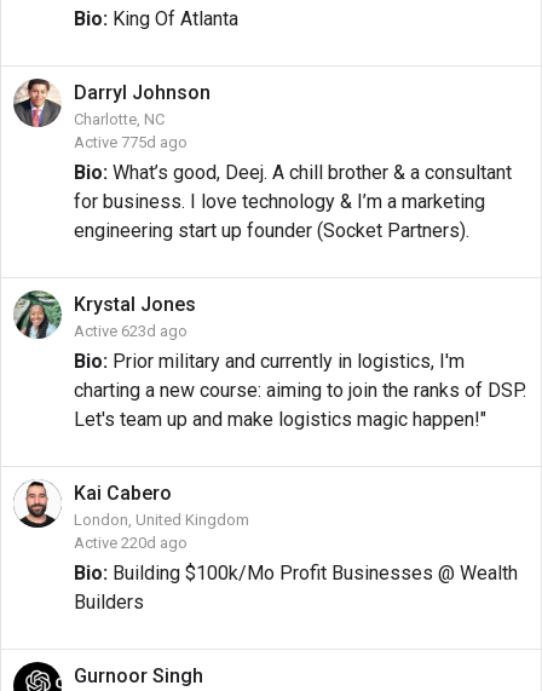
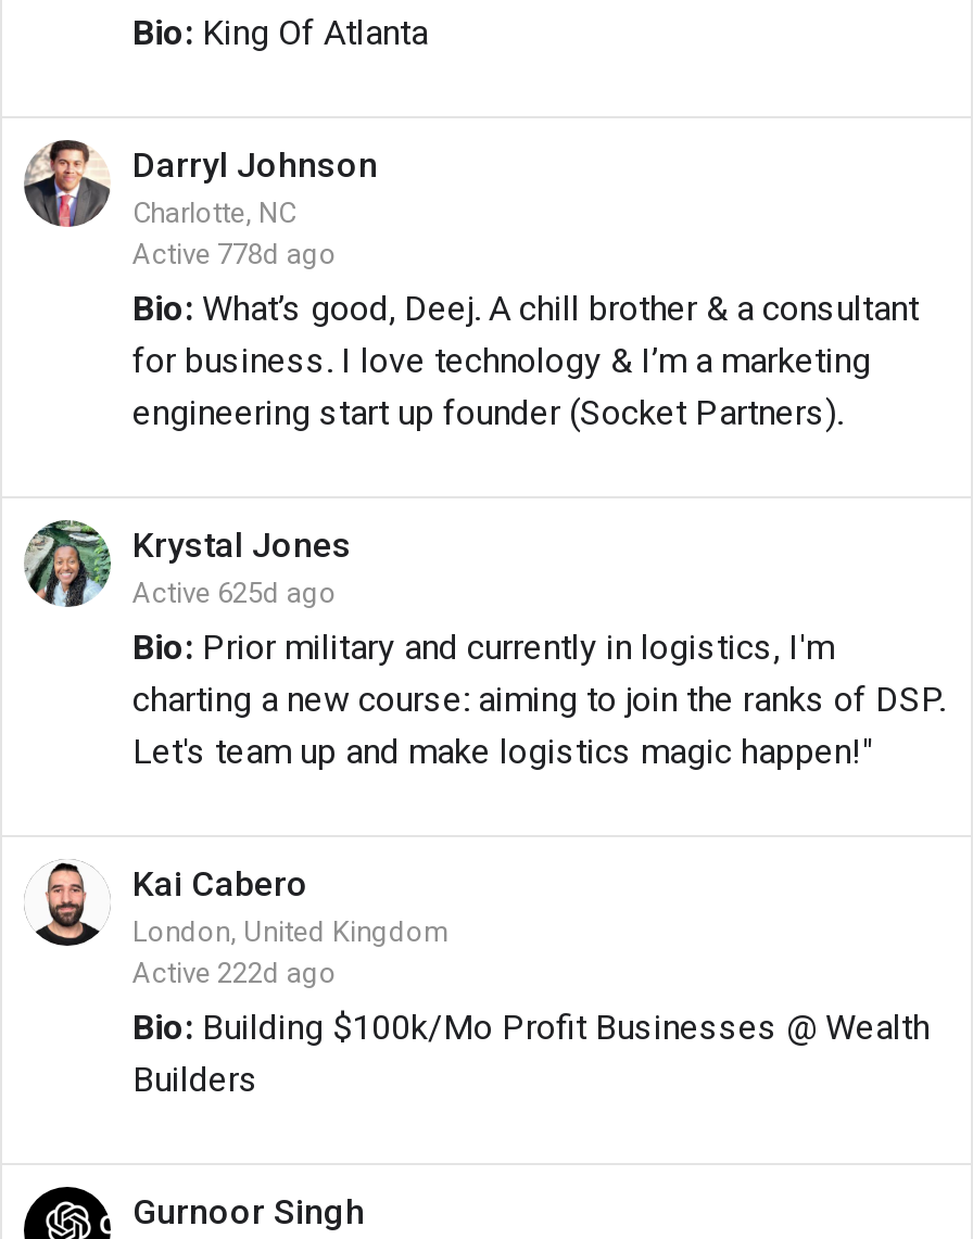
[74,133,188,151] Active 775d ago -> [132,238,337,270] Active 778d ago
[74,322,188,340] Active 623d ago -> [132,577,337,609] Active 625d ago
[74,534,188,552] Active 220d ago -> [132,957,337,989] Active 222d ago

